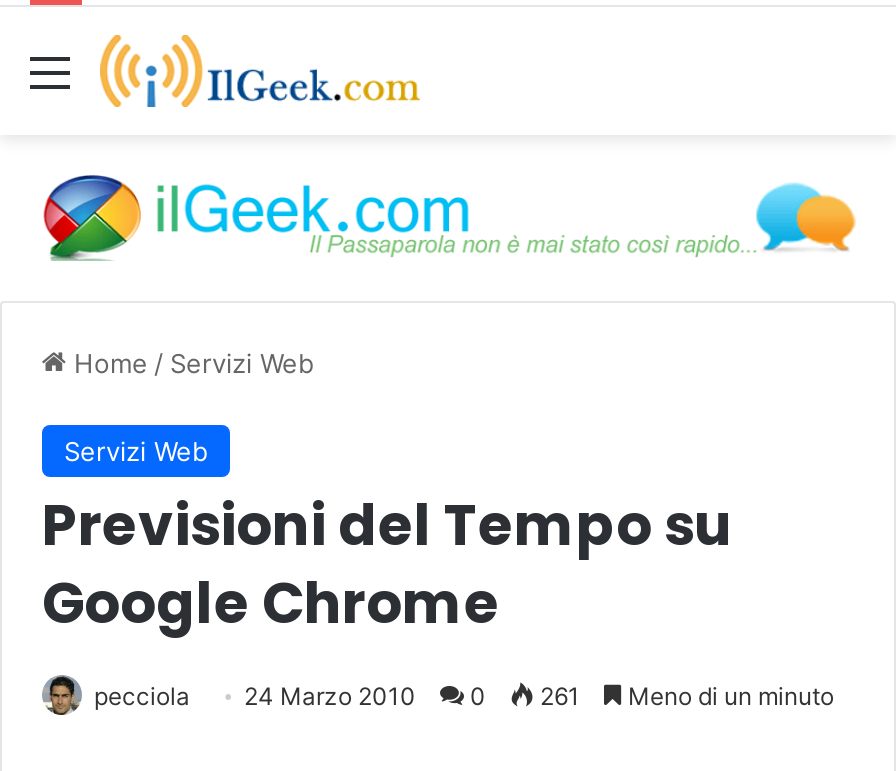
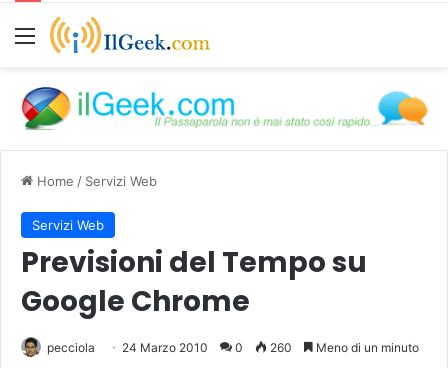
[94,682,834,712] pecciola 24 Marzo 2010 0 261 Meno di un minuto -> [47,340,419,355] pecciola 24 Marzo 2010 0 260 Meno di un minuto

